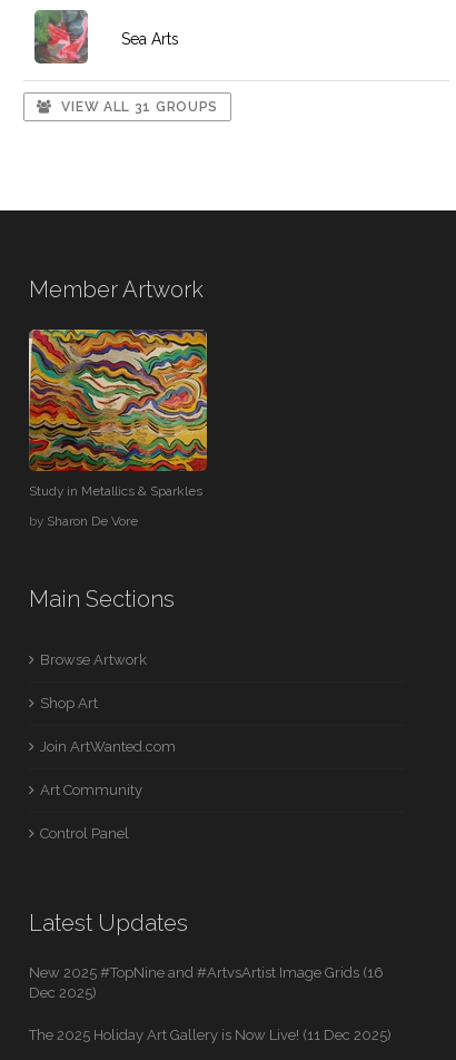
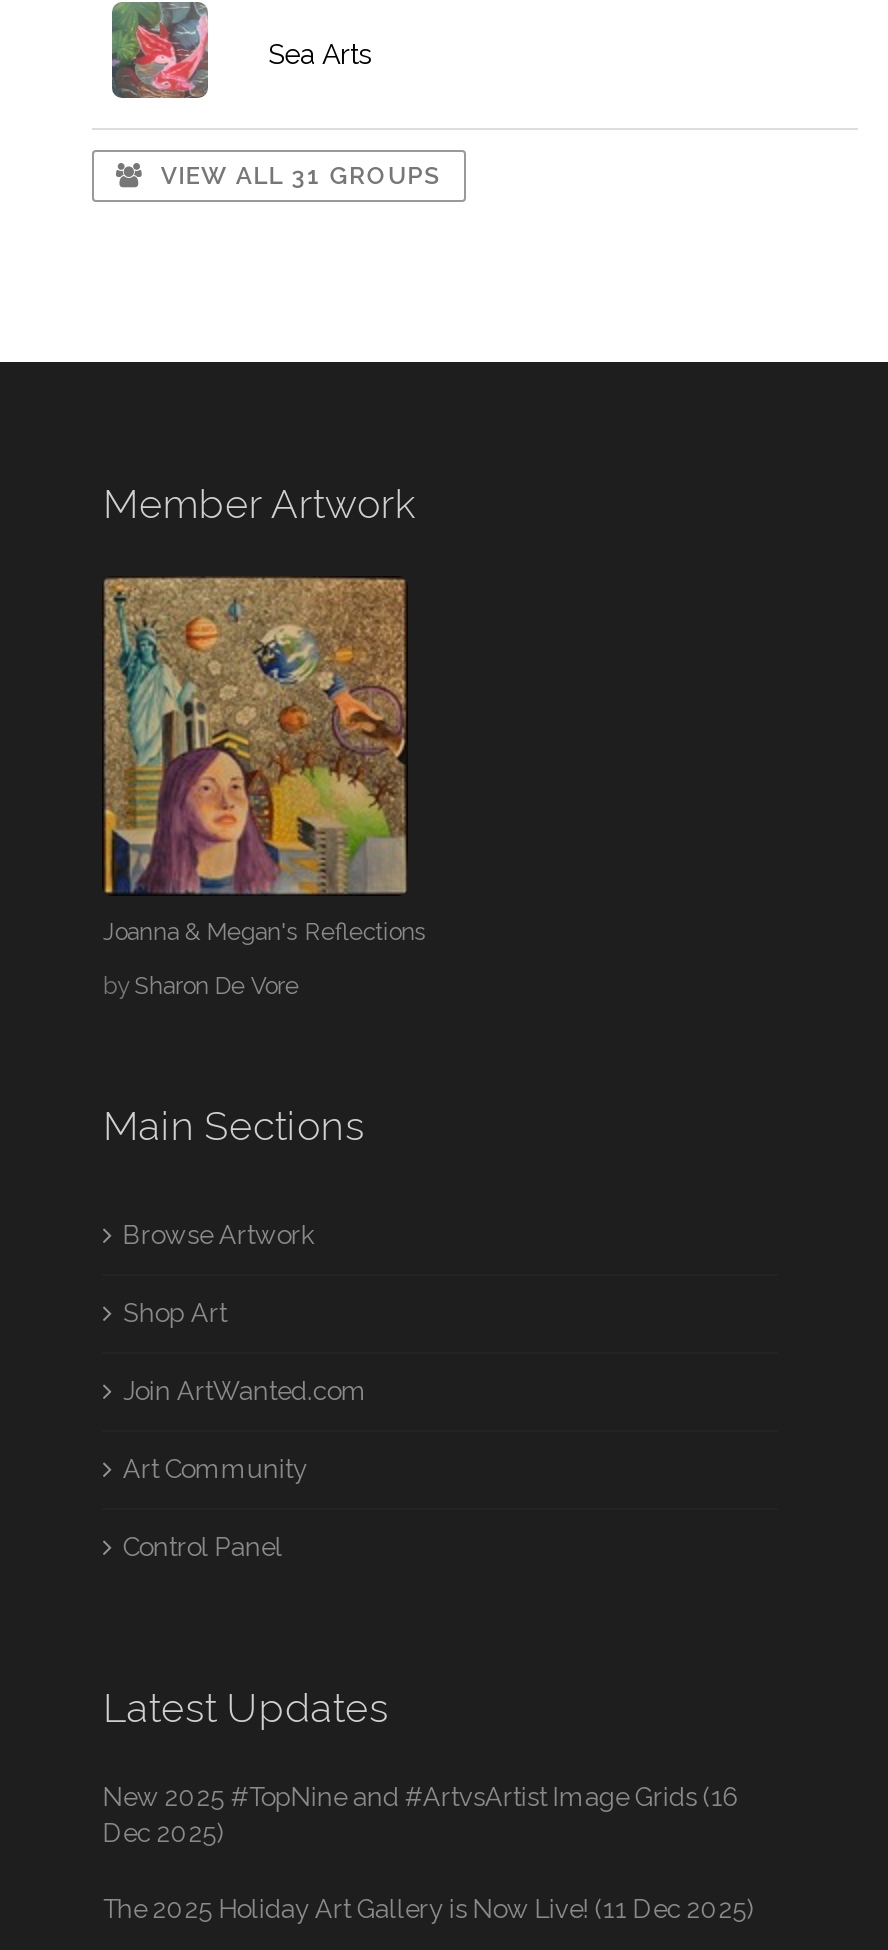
[28,328,208,472] [image] -> [102,576,422,838] [image]
[29,483,203,499] Study in Metallics & Sparkles -> [103,918,427,946] Joanna & Megan's Reflections

